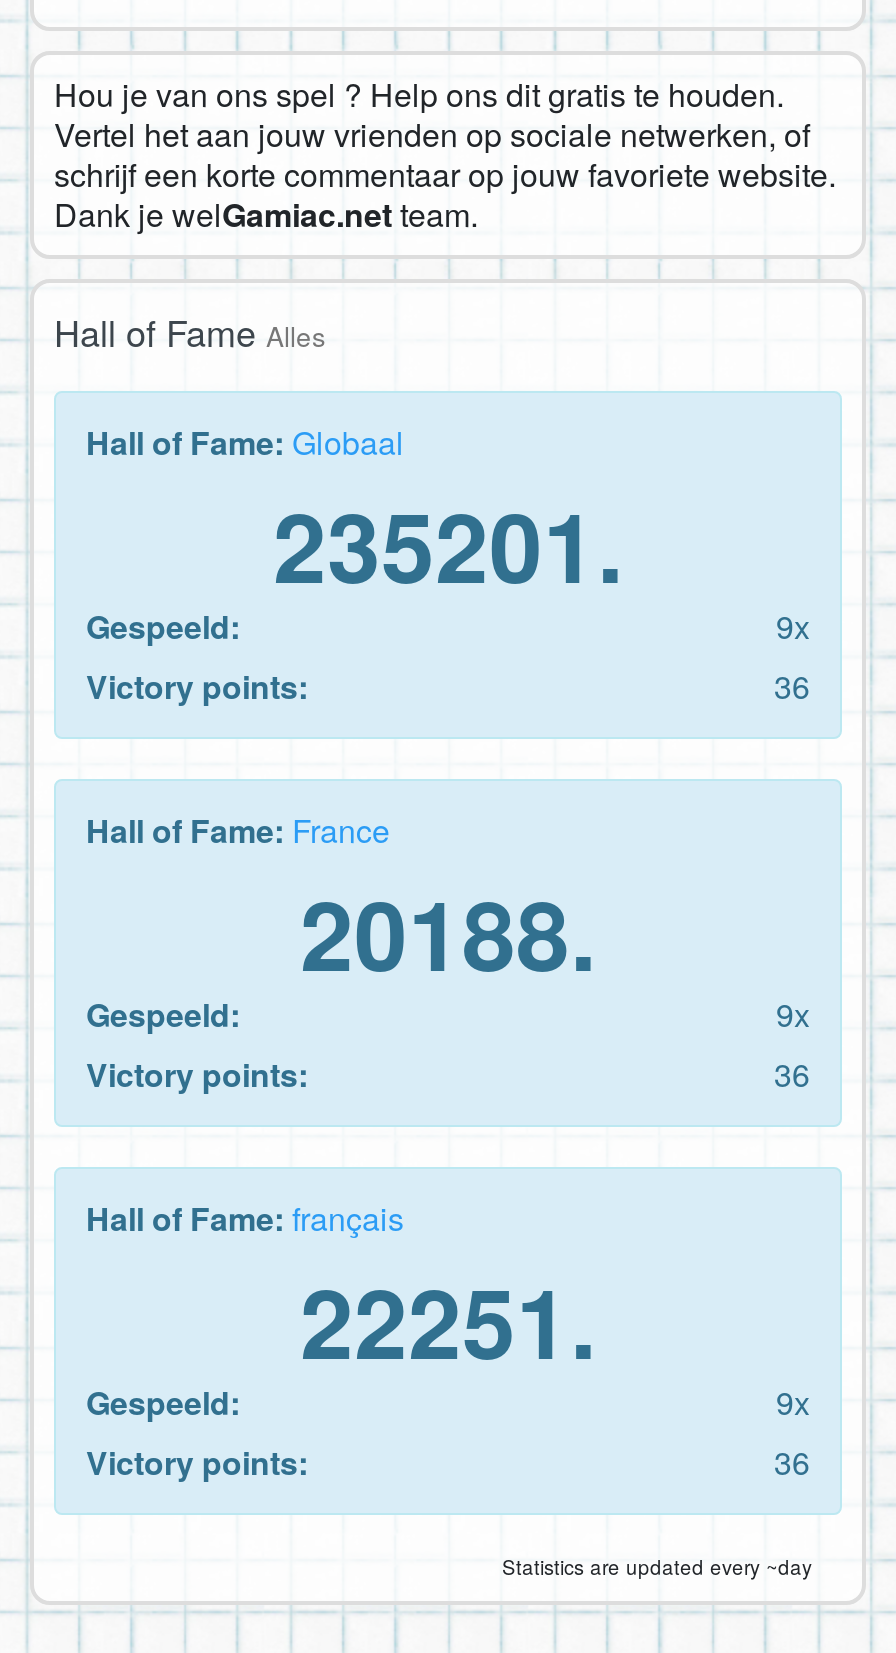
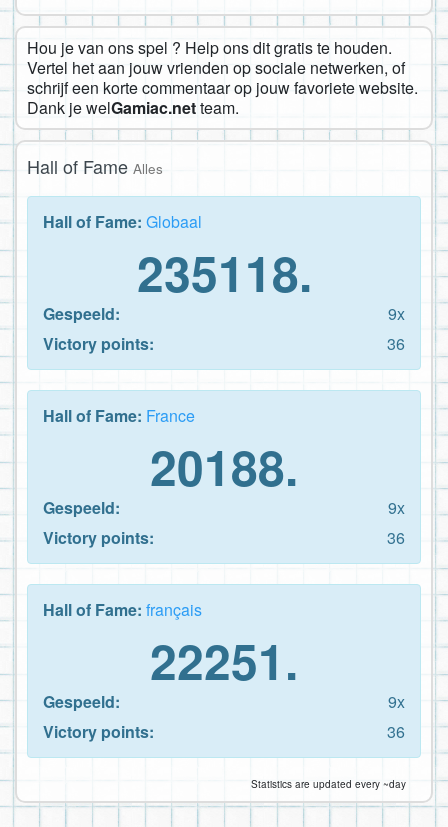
[273,475,623,613] 235201. -> [136,238,311,307] 235118.

